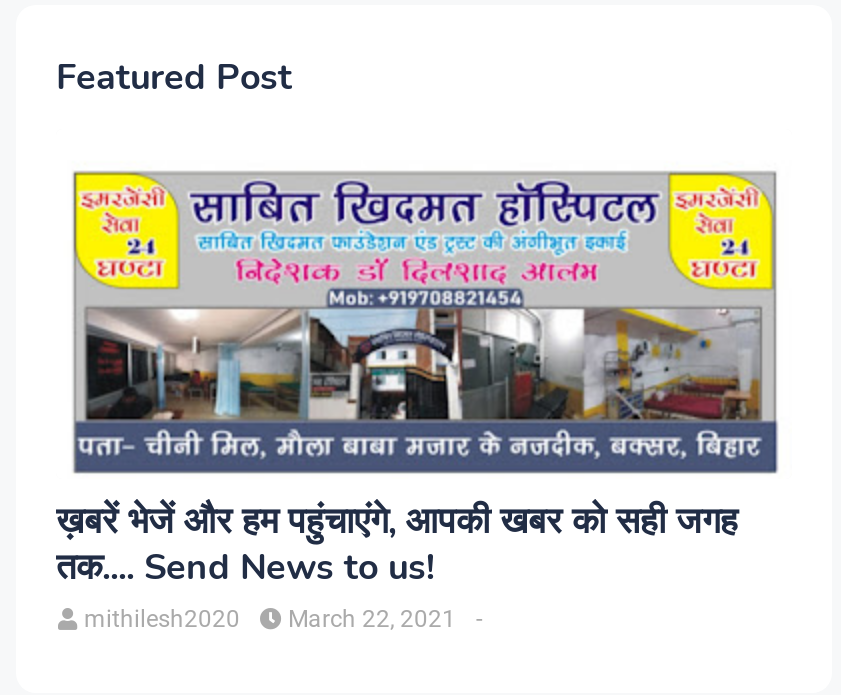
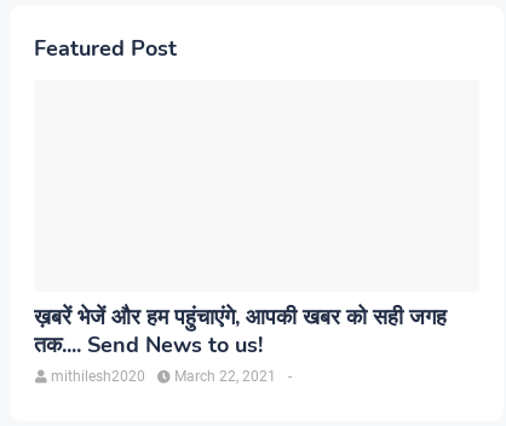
[72,169,778,475] [image] -> none

